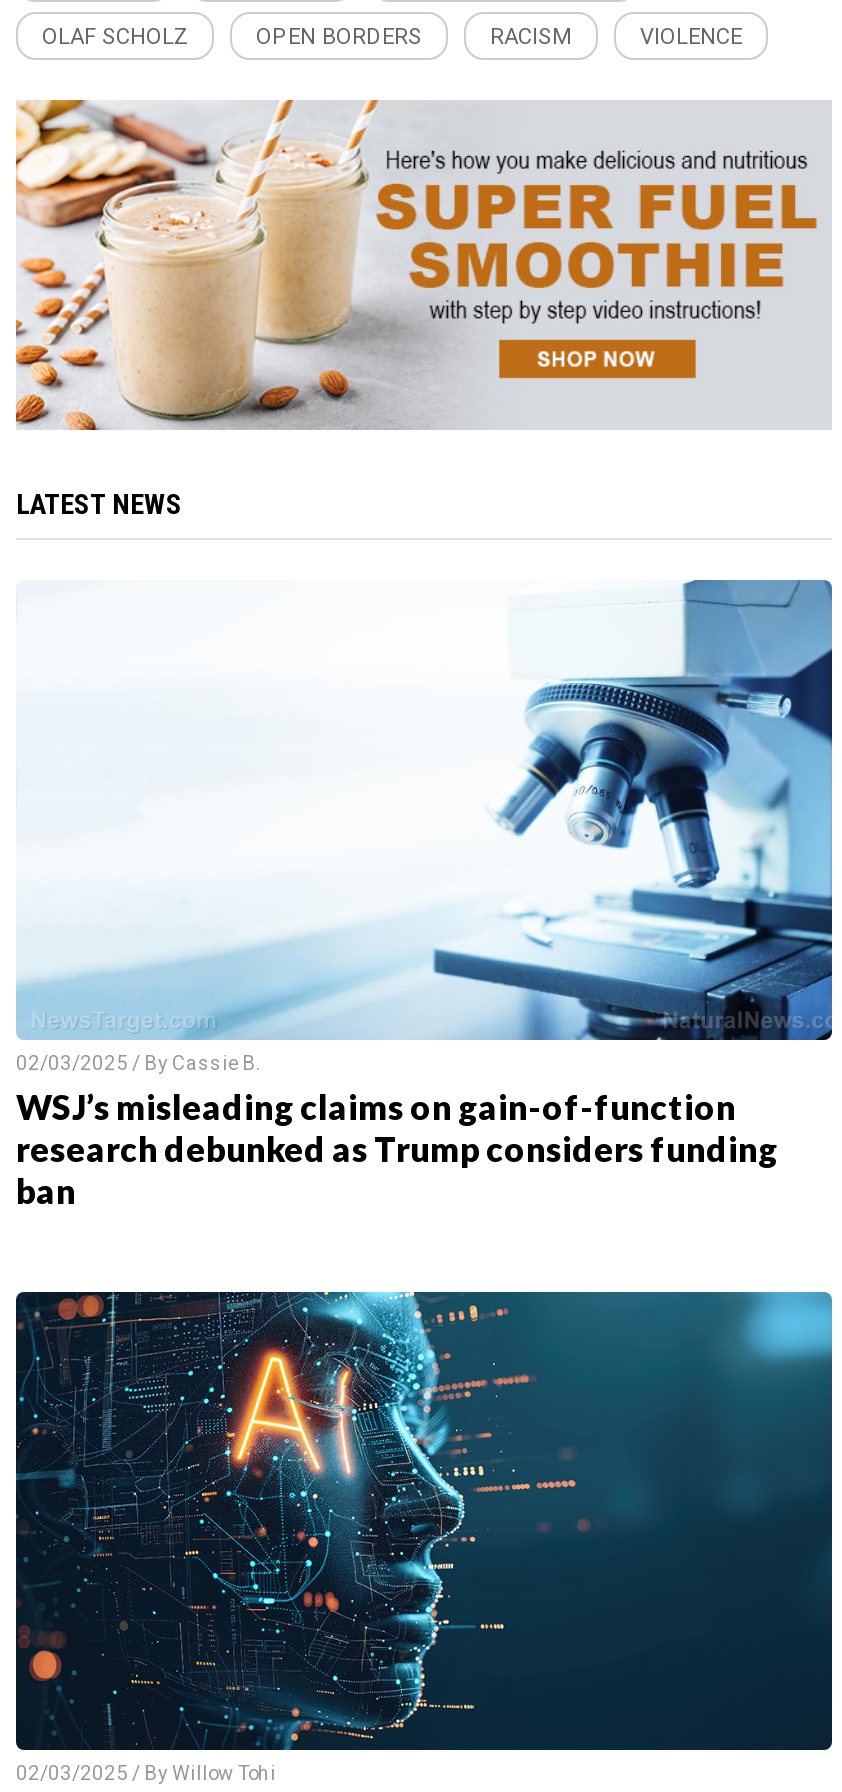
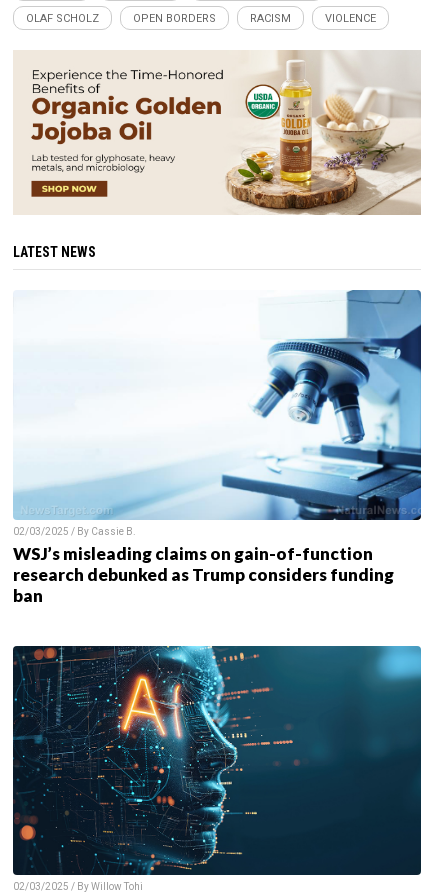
[14,98,830,432] [image] -> [13,50,421,216] [image]

